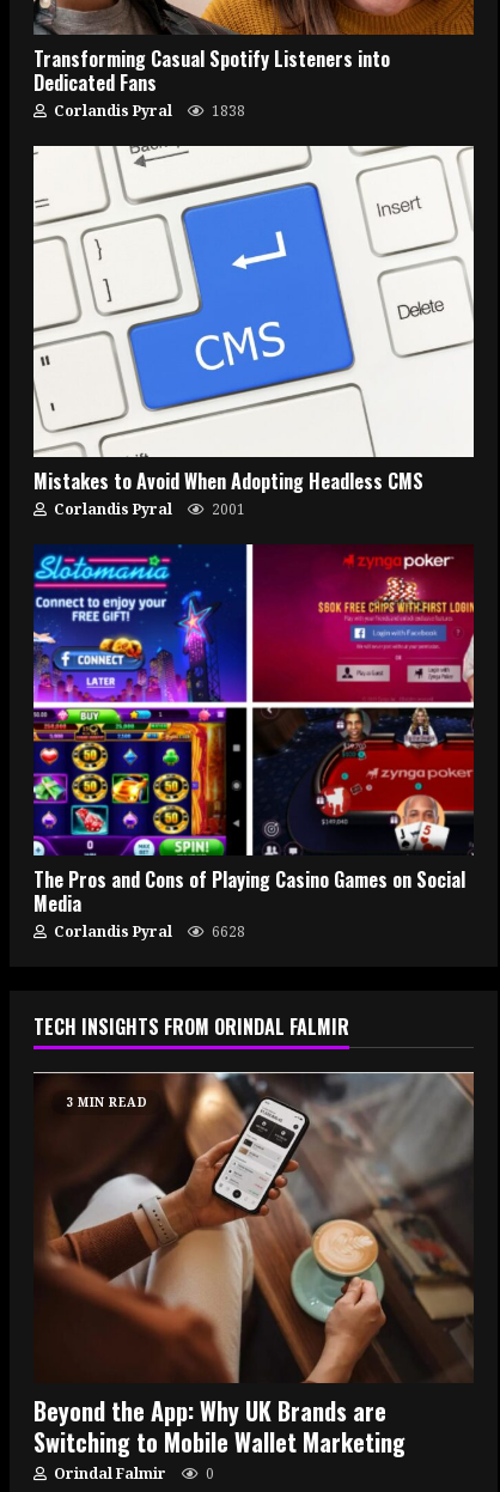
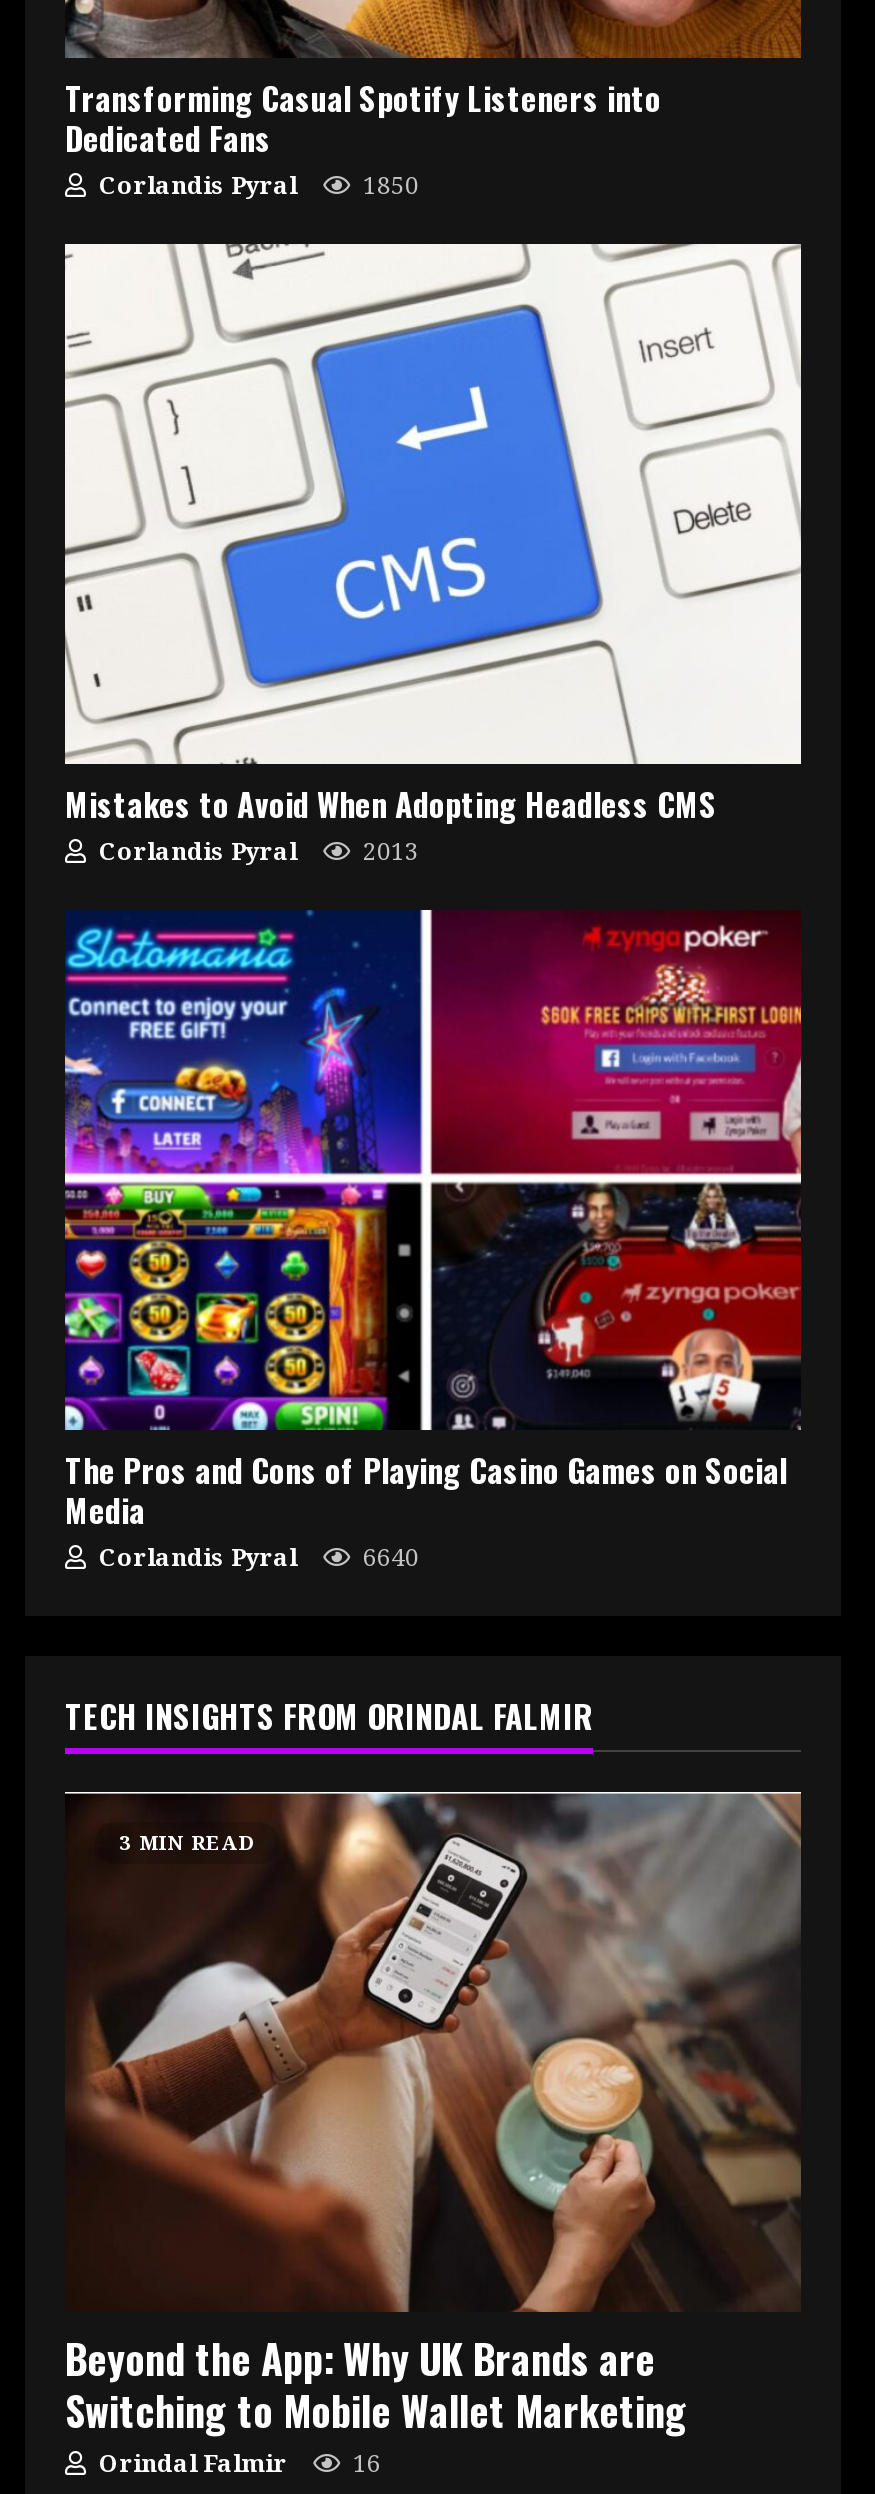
[50,101,245,121] Corlandis Pyral 1838 -> [93,169,419,203] Corlandis Pyral 1850
[50,500,245,520] Corlandis Pyral 2001 -> [93,835,419,869] Corlandis Pyral 2013
[50,922,245,942] Corlandis Pyral 6628 -> [93,1541,419,1575] Corlandis Pyral 6640
[50,1464,214,1484] Orindal Falmir 0 -> [93,2447,381,2481] Orindal Falmir 16

